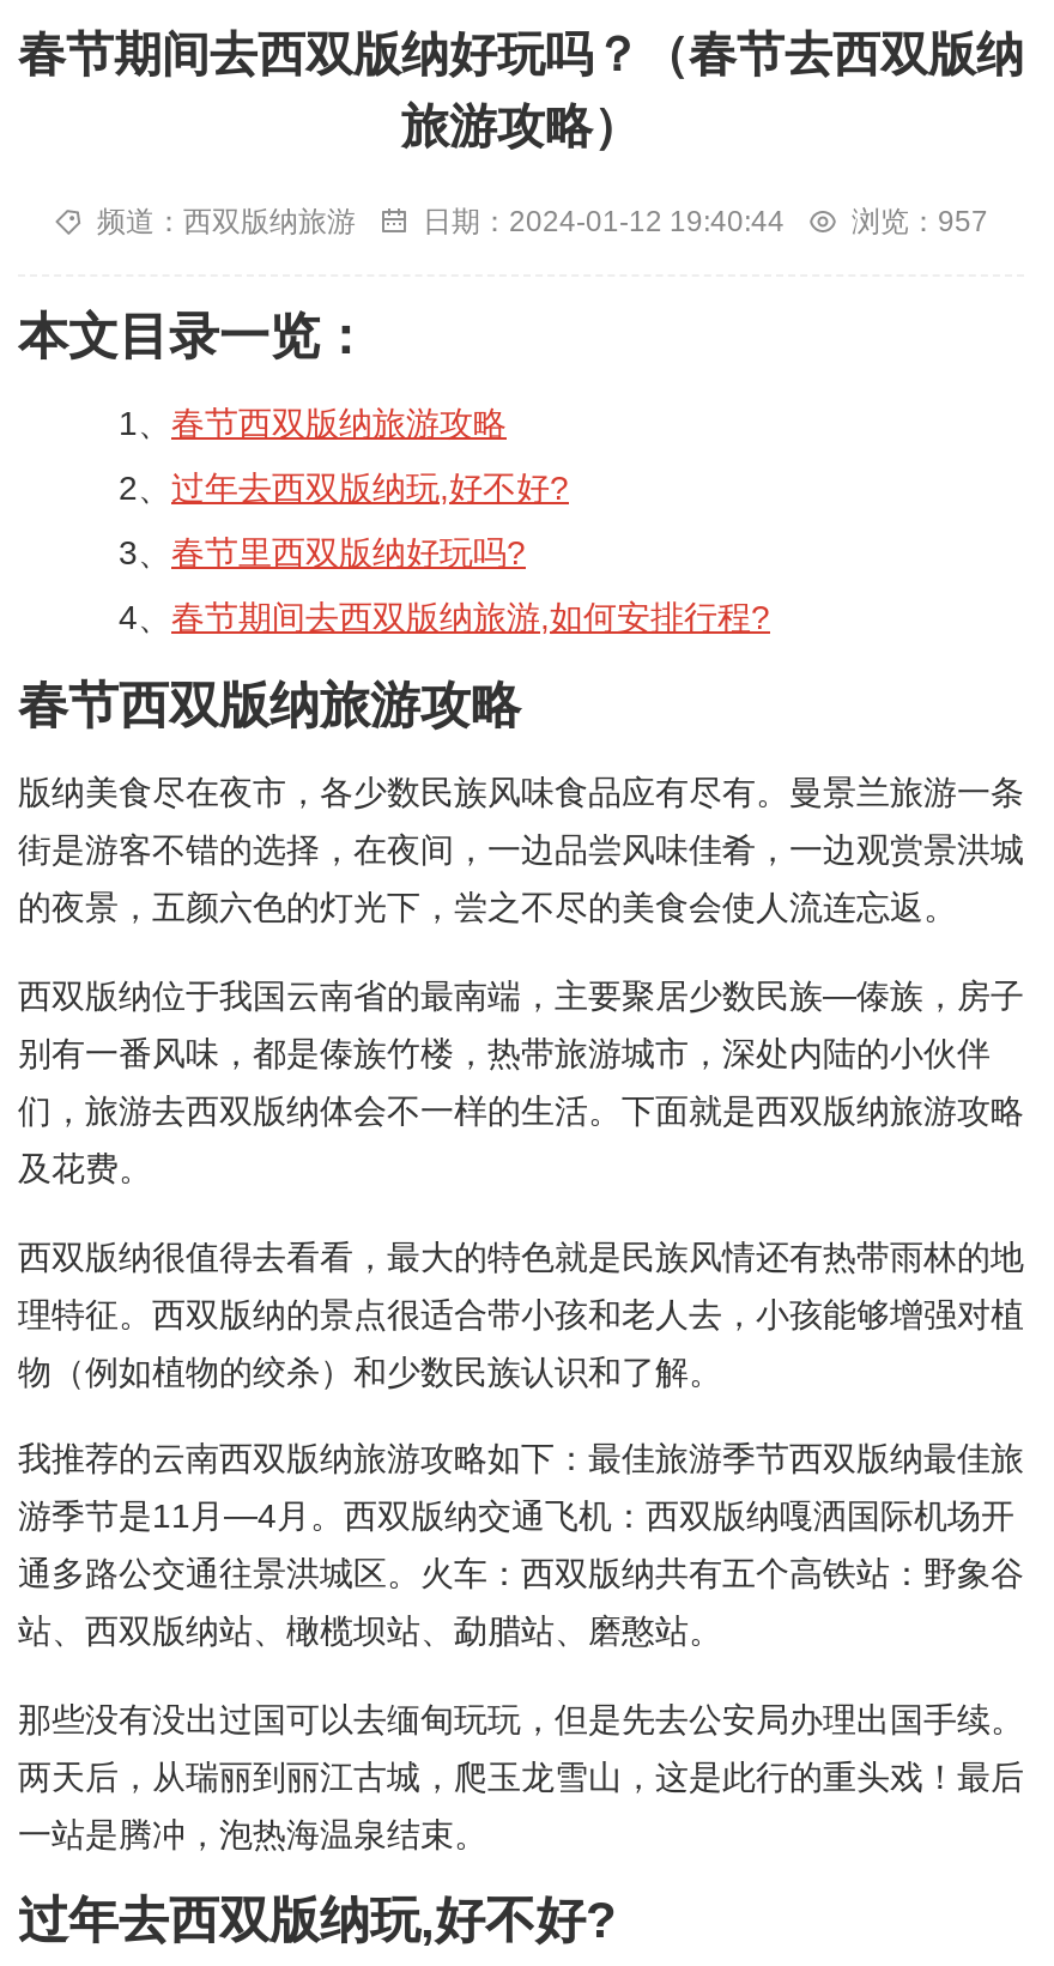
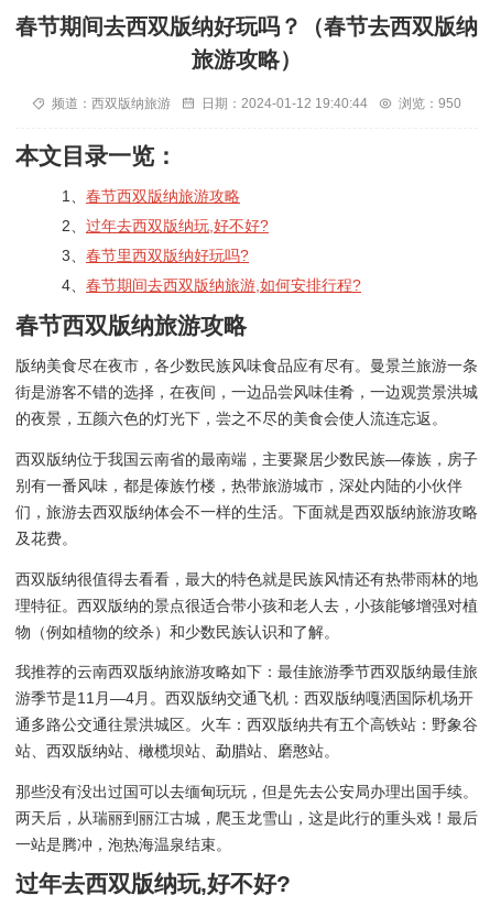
[97,206,988,239] 频道：西双版纳旅游 日期：2024-01-12 19:40:44 浏览：957 -> [52,96,461,112] 频道：西双版纳旅游 日期：2024-01-12 19:40:44 浏览：950

